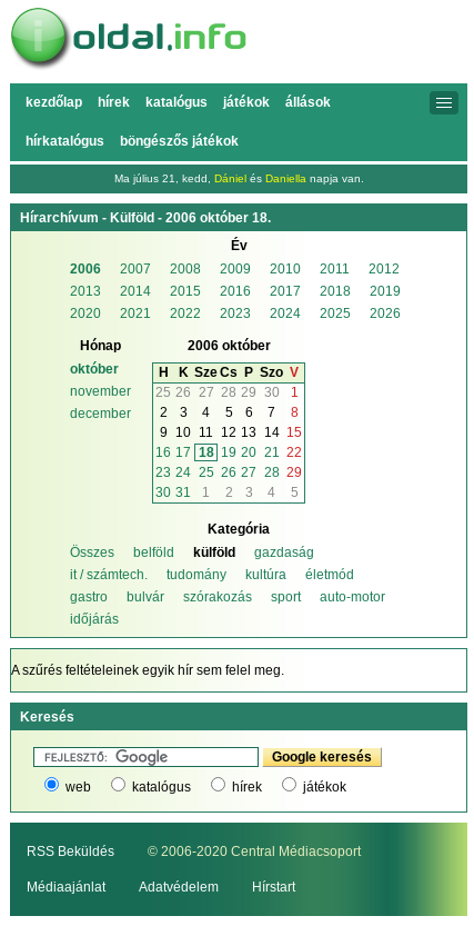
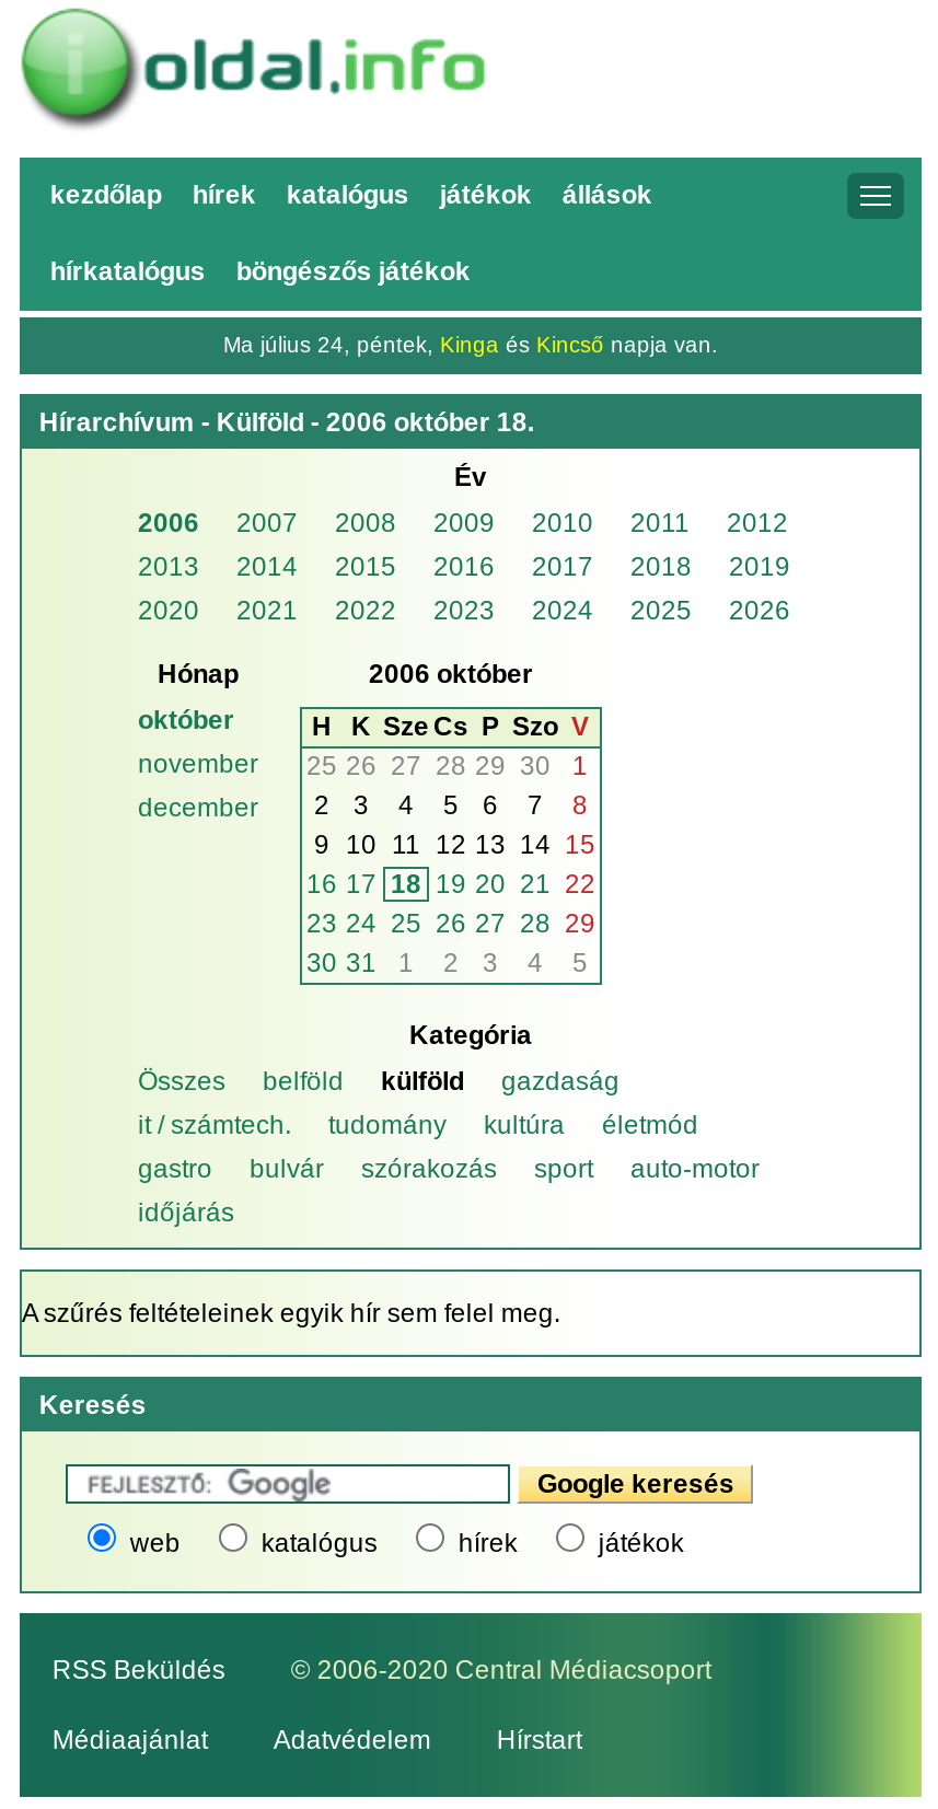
[114,172,364,185] Ma július 21, kedd, Dániel és Daniella napja van. -> [223,333,718,357] Ma július 24, péntek, Kinga és Kincső napja van.

